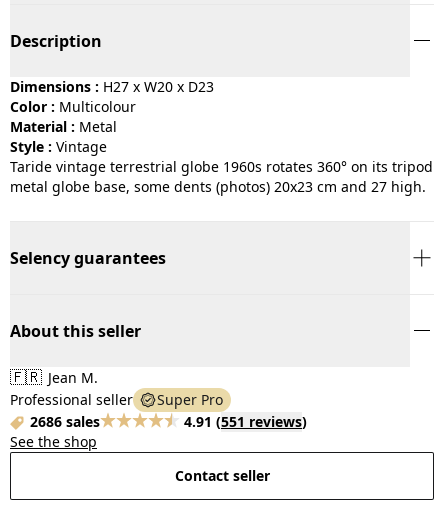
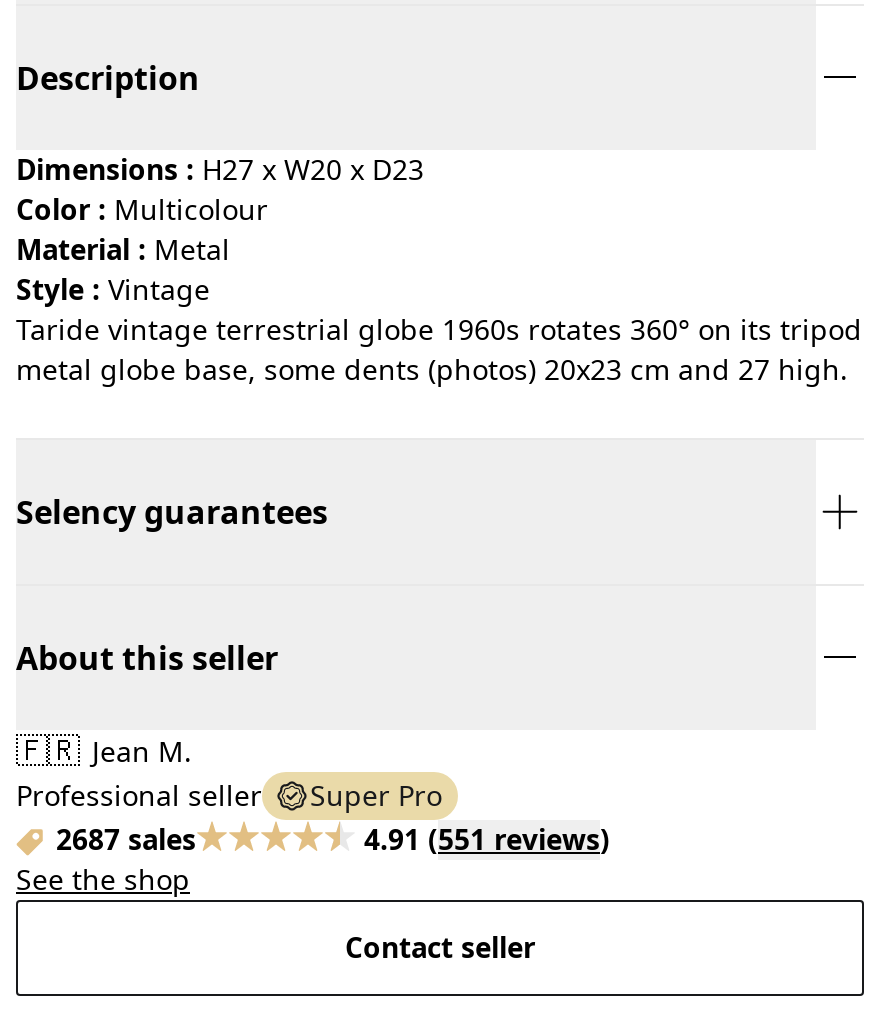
[30,412,100,431] 2686 sales -> [56,820,196,858] 2687 sales

